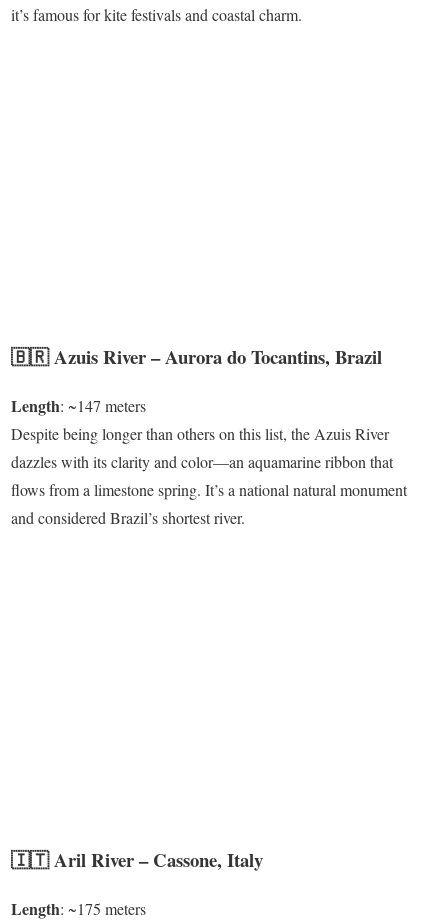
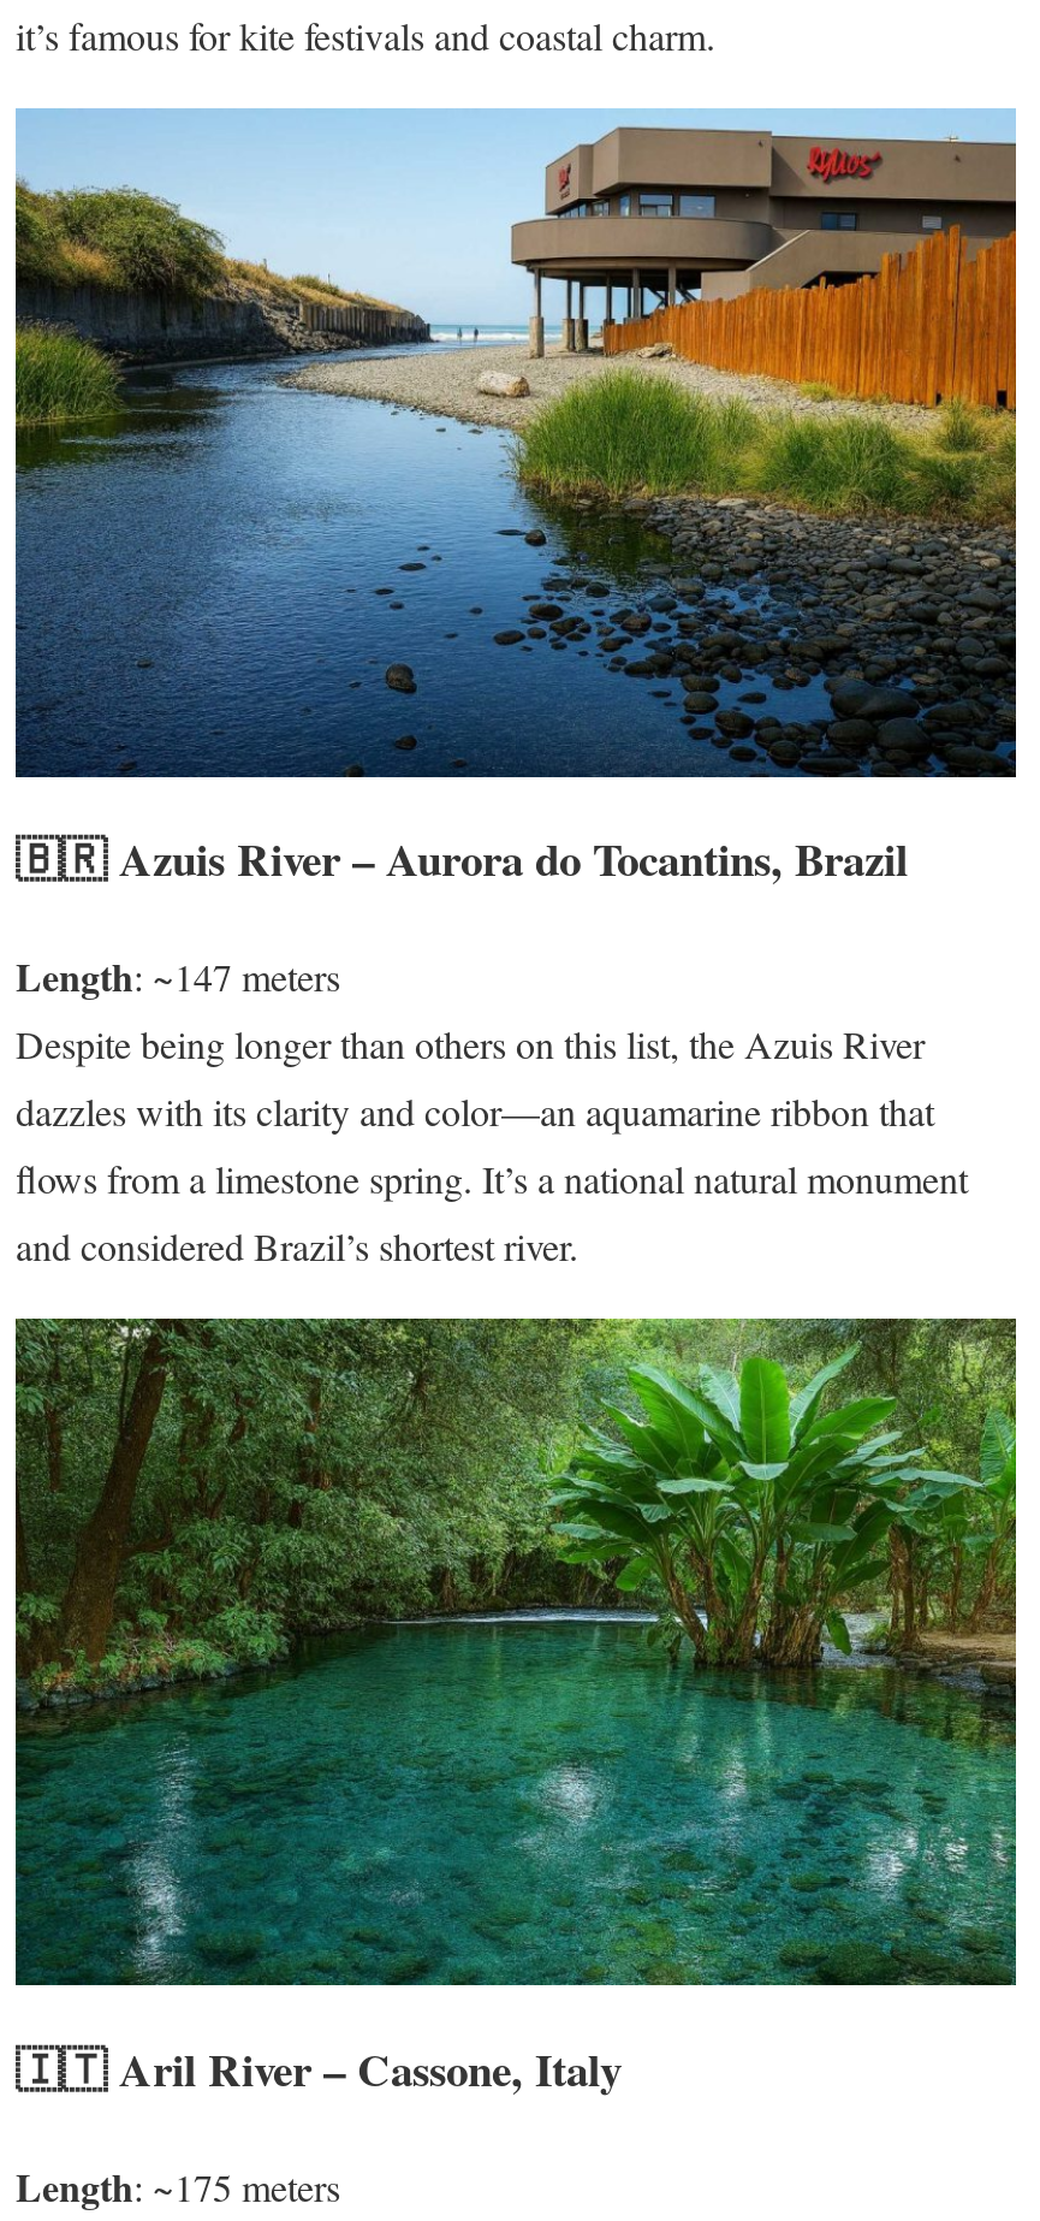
none -> [13,106,1018,780] [image]
none -> [13,1316,1018,1988] [image]

